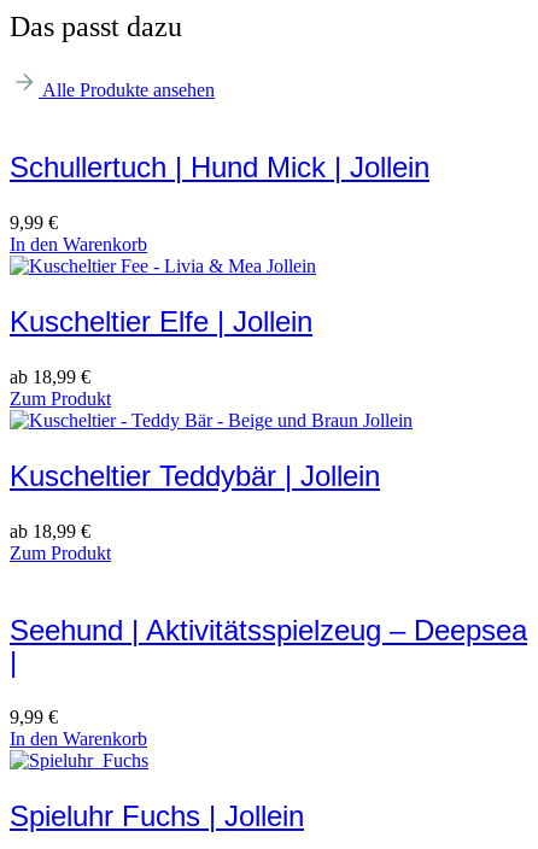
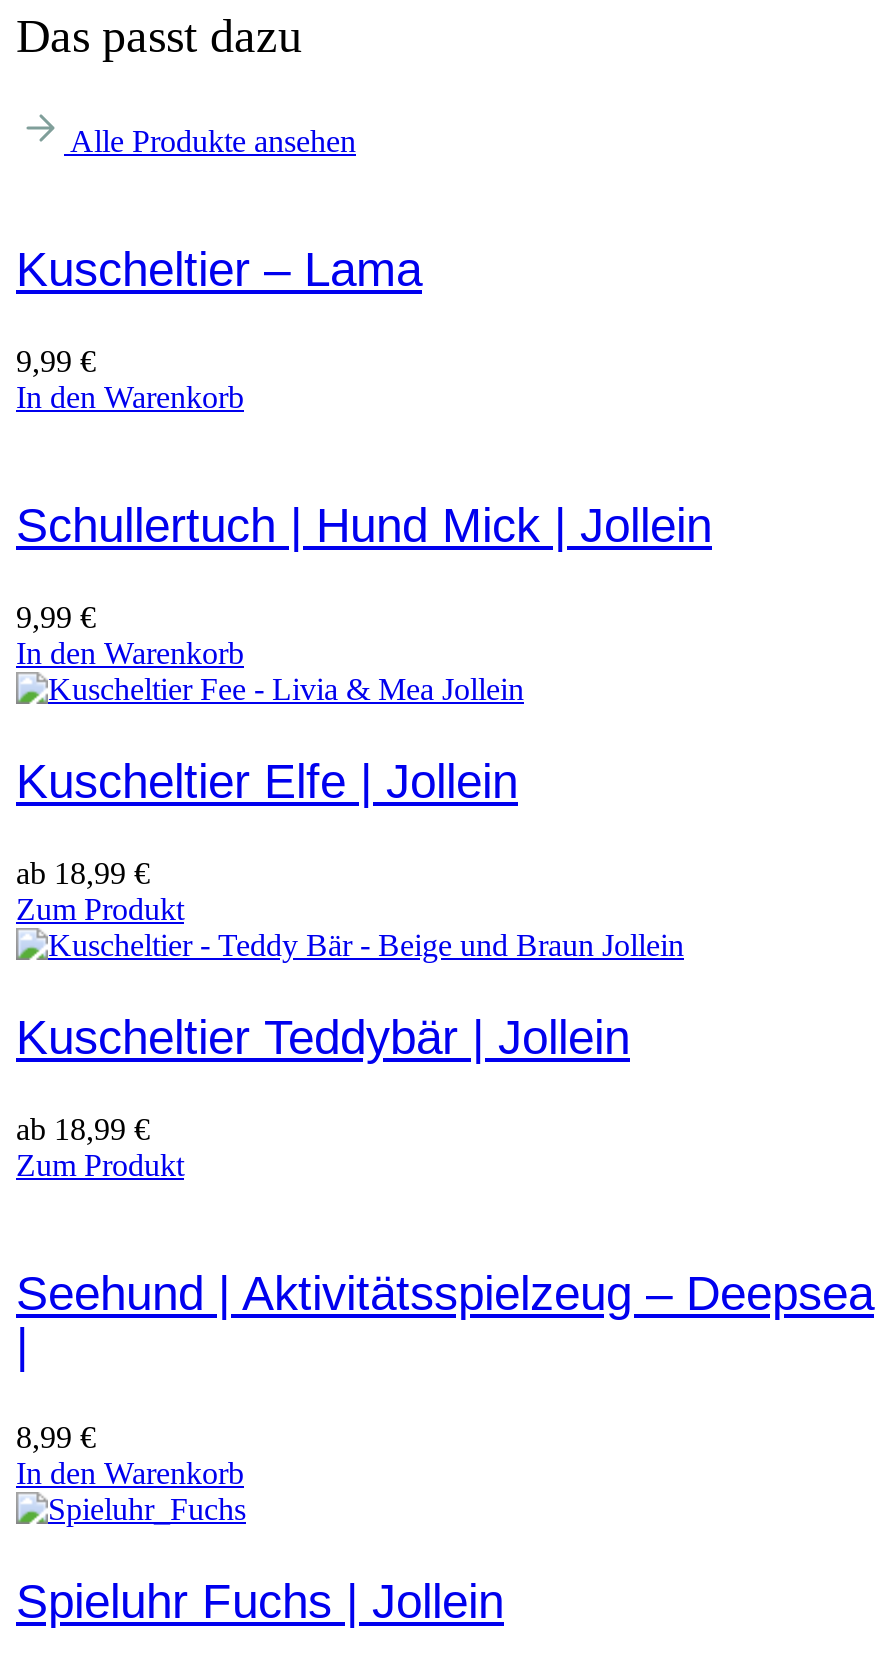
none -> [16,242,422,414] Kuscheltier – Lama | 9,99 € | In den Warenkorb
[10,707,58,727] 9,99 € -> [16,1420,96,1454] 8,99 €

